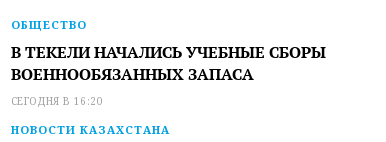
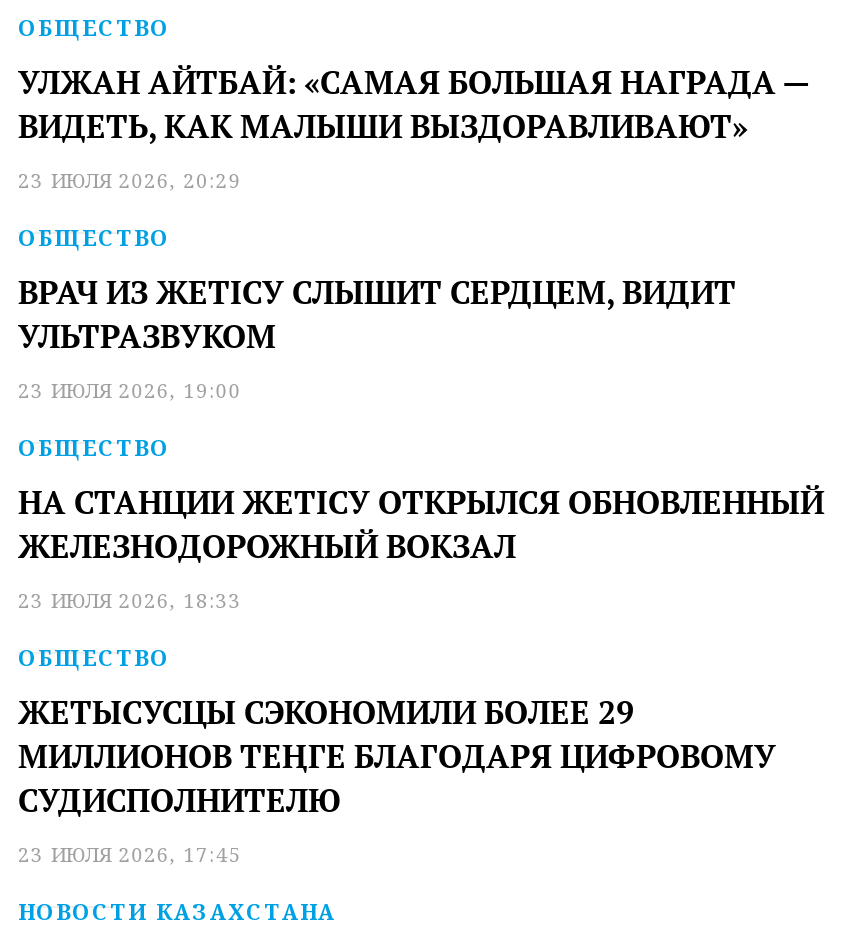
[11,41,326,108] В ТЕКЕЛИ НАЧАЛИСЬ УЧЕБНЫЕ СБОРЫ | ВОЕННООБЯЗАННЫХ ЗАПАСА | СЕГОДНЯ В 16:20 -> [18,60,824,868] УЛЖАН АЙТБАЙ: «САМАЯ БОЛЬШАЯ НАГРАДА — | ВИДЕТЬ, КАК МАЛЫШИ ВЫЗДОРАВЛИВАЮТ» | 23 ИЮЛЯ 2026, 20:29 | ОБЩЕСТВО | ВРАЧ ИЗ ЖЕТIСУ СЛЫШИТ СЕРДЦЕМ, ВИДИТ | УЛЬТРАЗВУКОМ | 23 ИЮЛЯ 2026, 19:00 | ОБЩЕСТВО | НА СТАНЦИИ ЖЕТІСУ ОТКРЫЛСЯ ОБНОВЛЕННЫЙ | ЖЕЛЕЗНОДОРОЖНЫЙ ВОКЗАЛ | 23 ИЮЛЯ 2026, 18:33 | ОБЩЕСТВО | ЖЕТЫСУСЦЫ СЭКОНОМИЛИ БОЛЕЕ 29 | МИЛЛИОНОВ ТЕҢГЕ БЛАГОДАРЯ ЦИФРОВОМУ | СУДИСПОЛНИТЕЛЮ | 23 ИЮЛЯ 2026, 17:45

